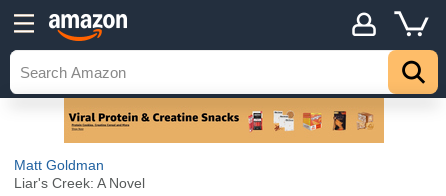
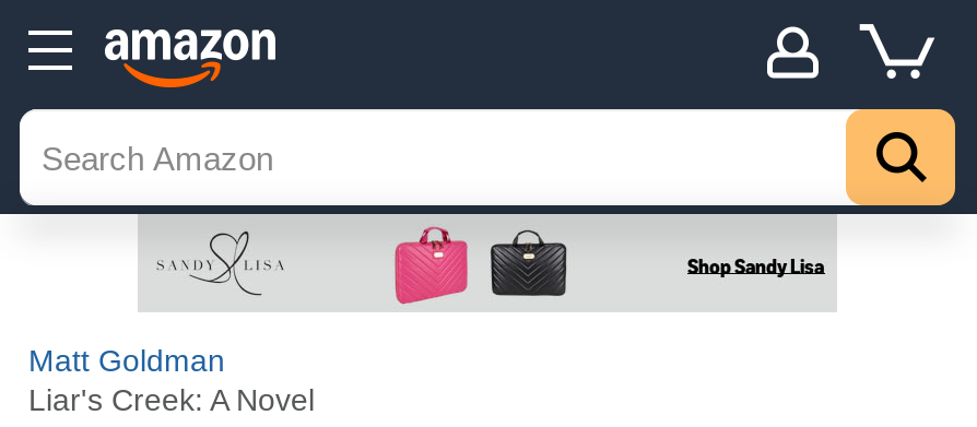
[64,97,384,143] [image] -> [140,212,835,310] [image]

